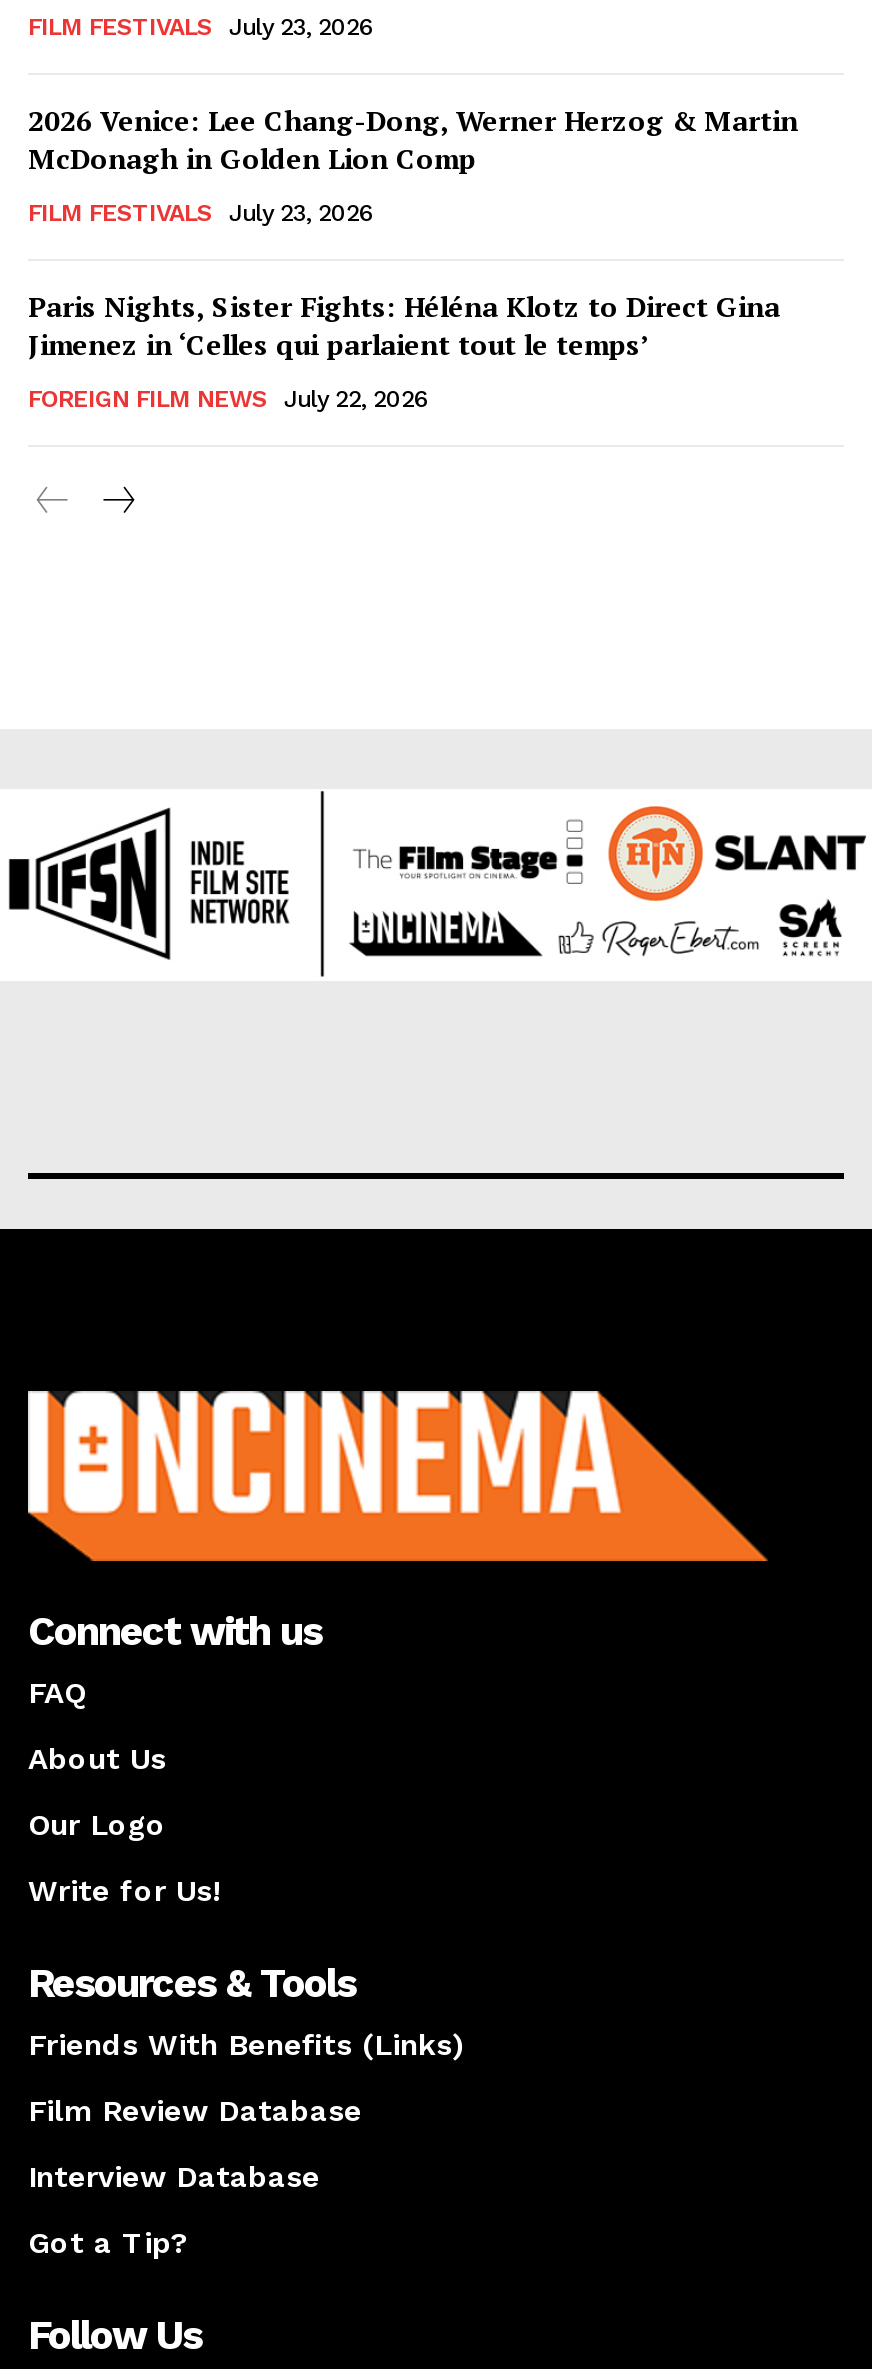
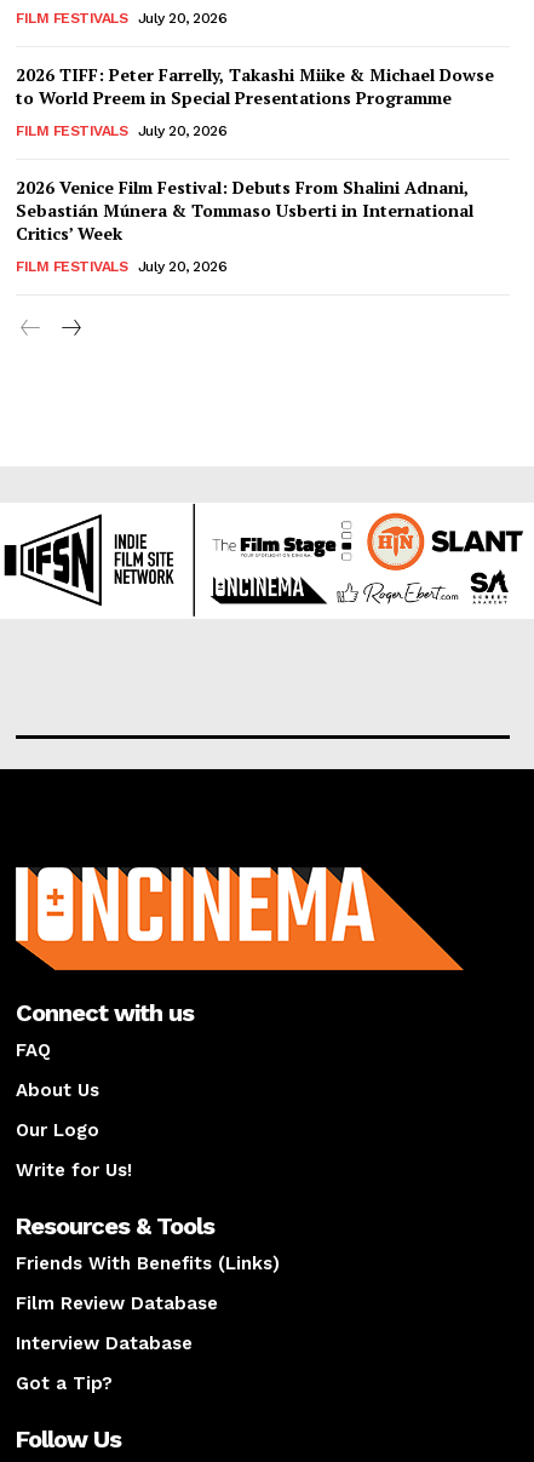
[28,14,374,42] FILM FESTIVALS July 23, 2026 -> [16,10,226,27] FILM FESTIVALS July 20, 2026
[28,102,798,178] 2026 Venice: Lee Chang-Dong, Werner Herzog & Martin | McDonagh in Golden Lion Comp -> [16,63,494,109] 2026 TIFF: Peter Farrelly, Takashi Miike & Michael Dowse | to World Preem in Special Presentations Programme
[28,200,374,228] FILM FESTIVALS July 23, 2026 -> [16,123,226,140] FILM FESTIVALS July 20, 2026
[28,288,780,364] Paris Nights, Sister Fights: Héléna Klotz to Direct Gina | Jimenez in ‘Celles qui parlaient tout le temps’ -> [16,176,473,245] 2026 Venice Film Festival: Debuts From Shalini Adnani, | Sebastián Múnera & Tommaso Usberti in International | Critics’ Week
[28,386,429,414] FOREIGN FILM NEWS | July 22, 2026 -> [16,258,226,275] FILM FESTIVALS | July 20, 2026

